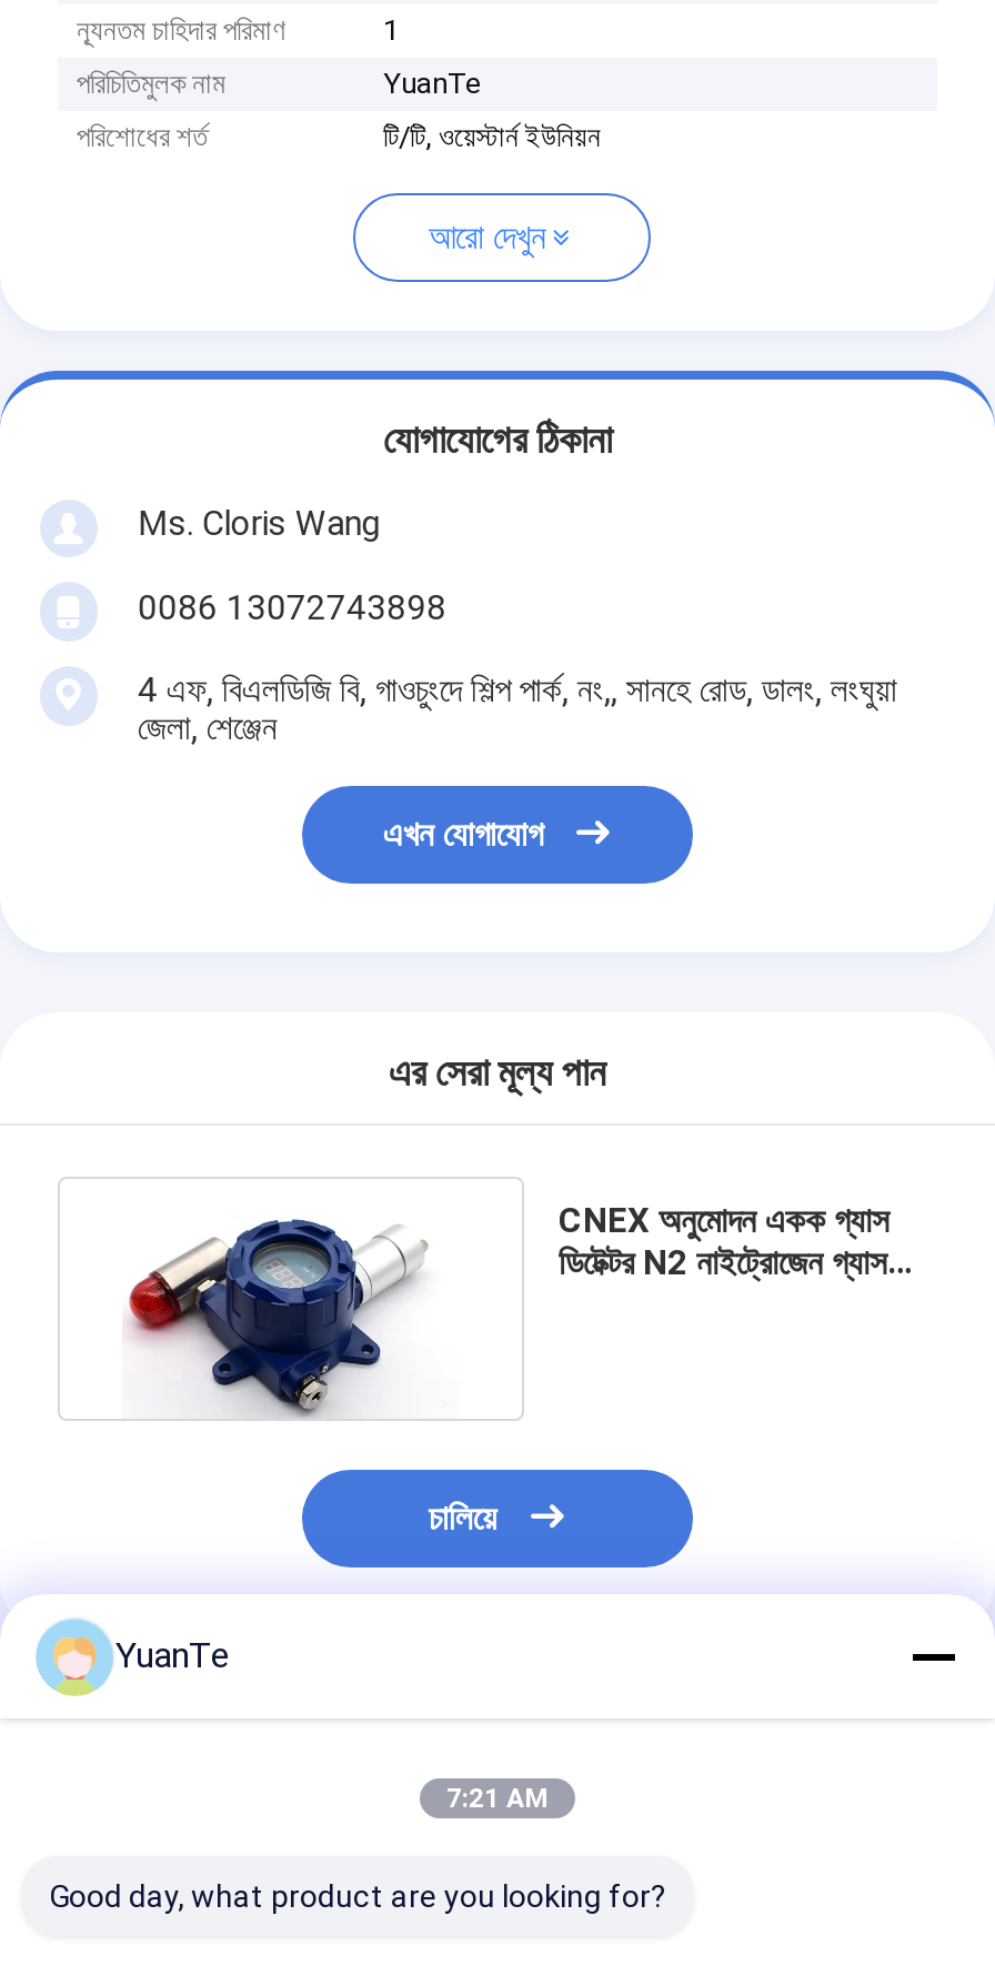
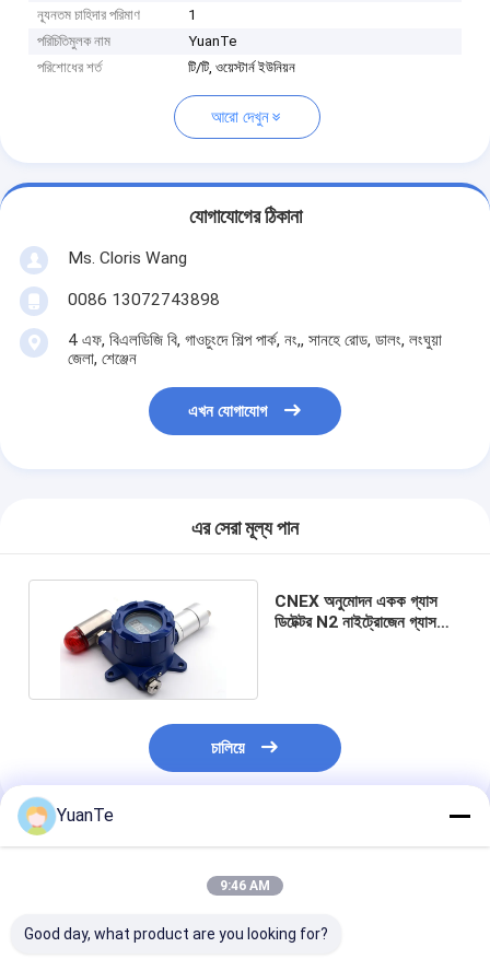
[446,1783,549,1814] 7:21 AM -> [220,878,270,893] 9:46 AM

